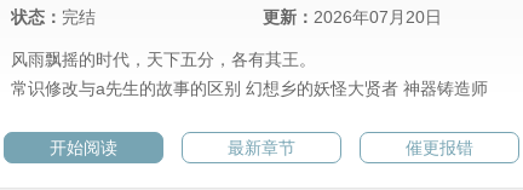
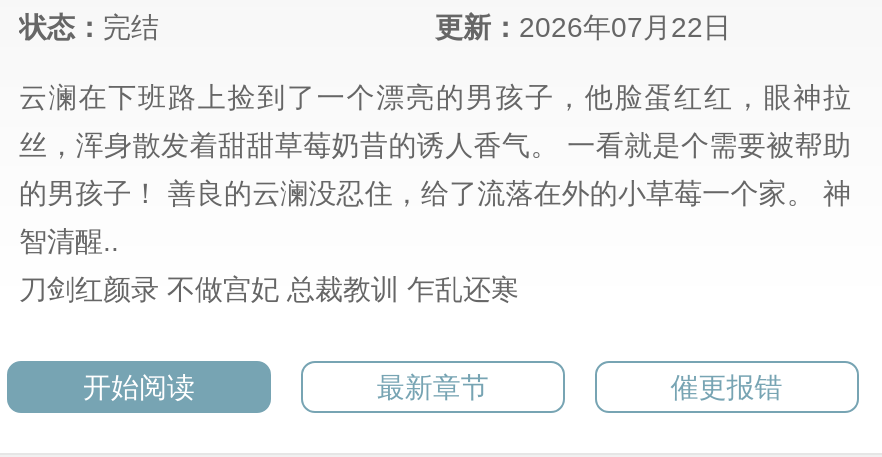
[11,8,488,99] 更新：2026年07月20日 | 风雨飘摇的时代，天下五分，各有其王。 | 常识修改与a先生的故事的区别 幻想乡的妖怪大贤者 神器铸造师 -> [19,12,851,306] 更新：2026年07月22日 | 云澜在下班路上捡到了一个漂亮的男孩子，他脸蛋红红，眼神拉 | 丝，浑身散发着甜甜草莓奶昔的诱人香气。 一看就是个需要被帮助 | 的男孩子！ 善良的云澜没忍住，给了流落在外的小草莓一个家。 神 | 智清醒.. | 刀剑红颜录 不做宫妃 总裁教训 乍乱还寒

